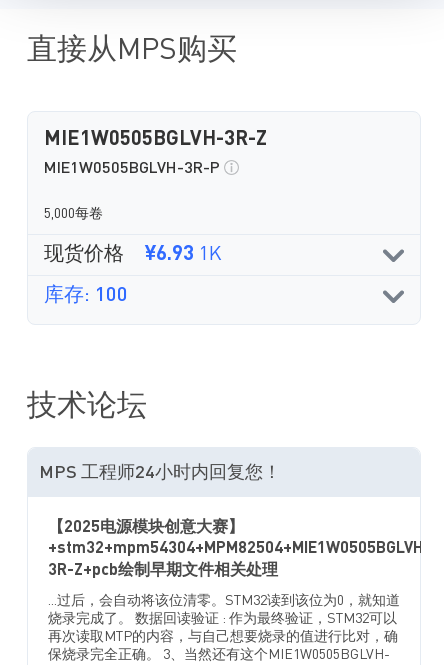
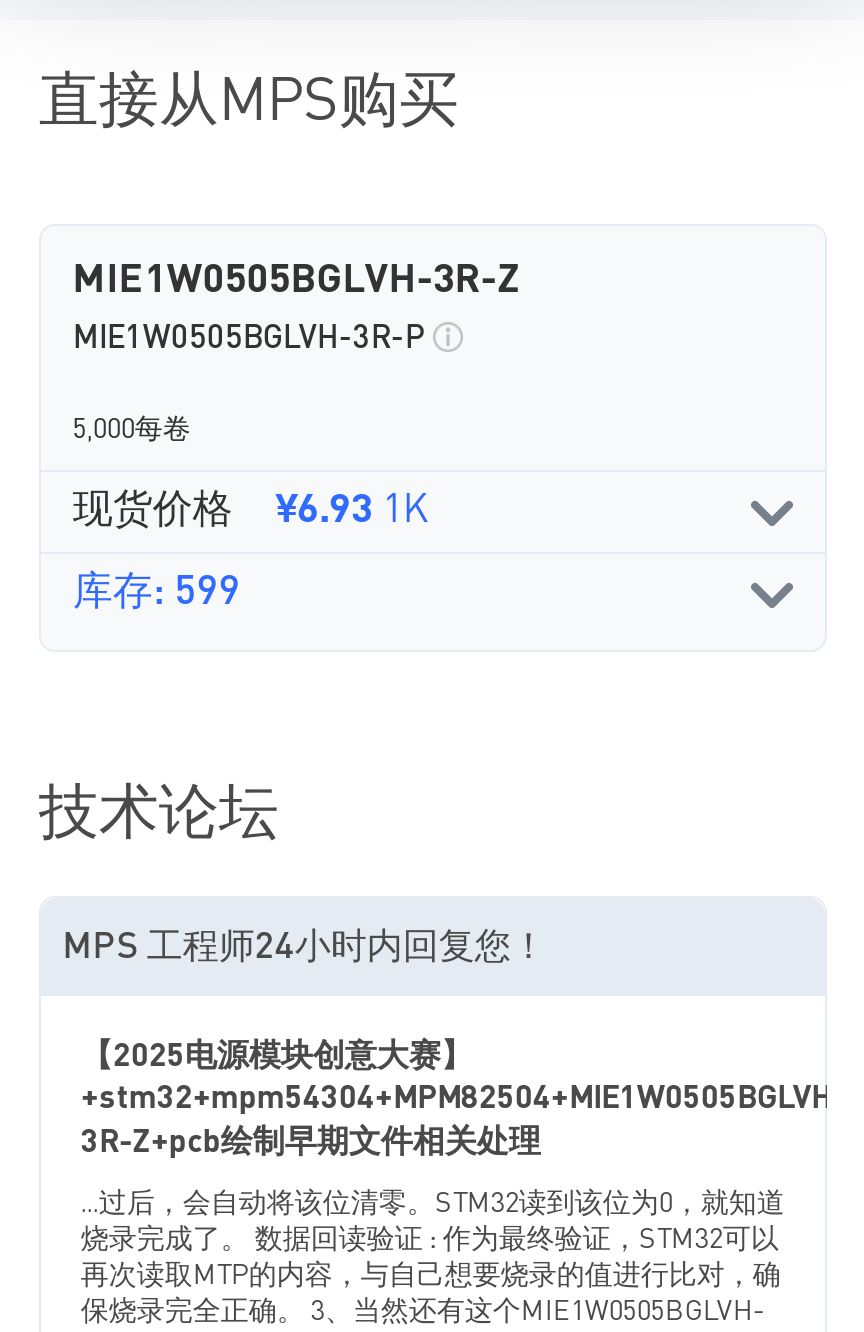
[44,286,128,306] 库存: 100 -> [73,574,241,614] 库存: 599

